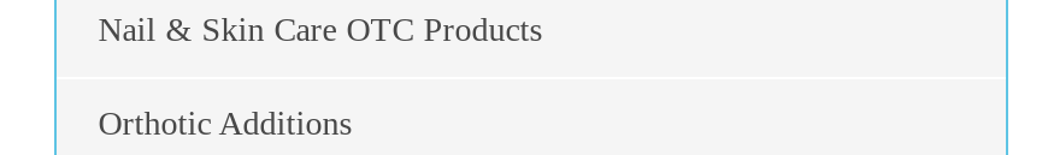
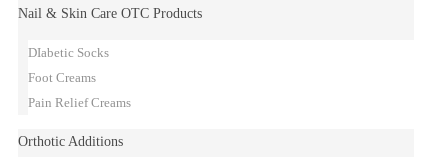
none -> [28,45,131,110] DIabetic Socks | Foot Creams | Pain Relief Creams

